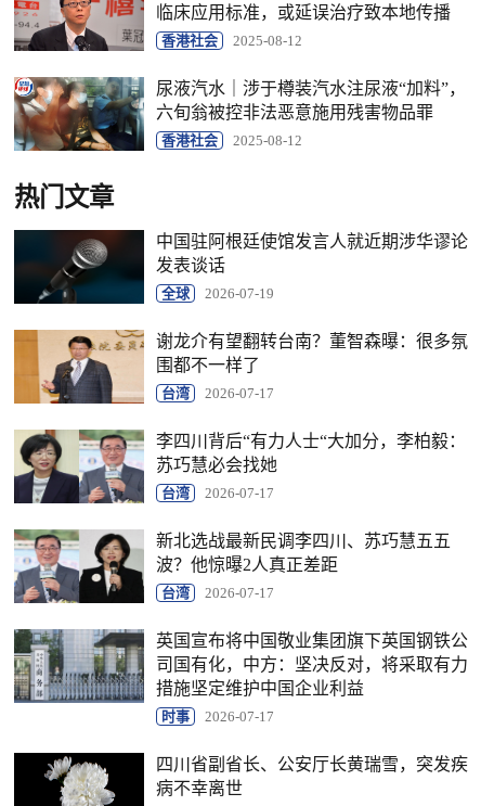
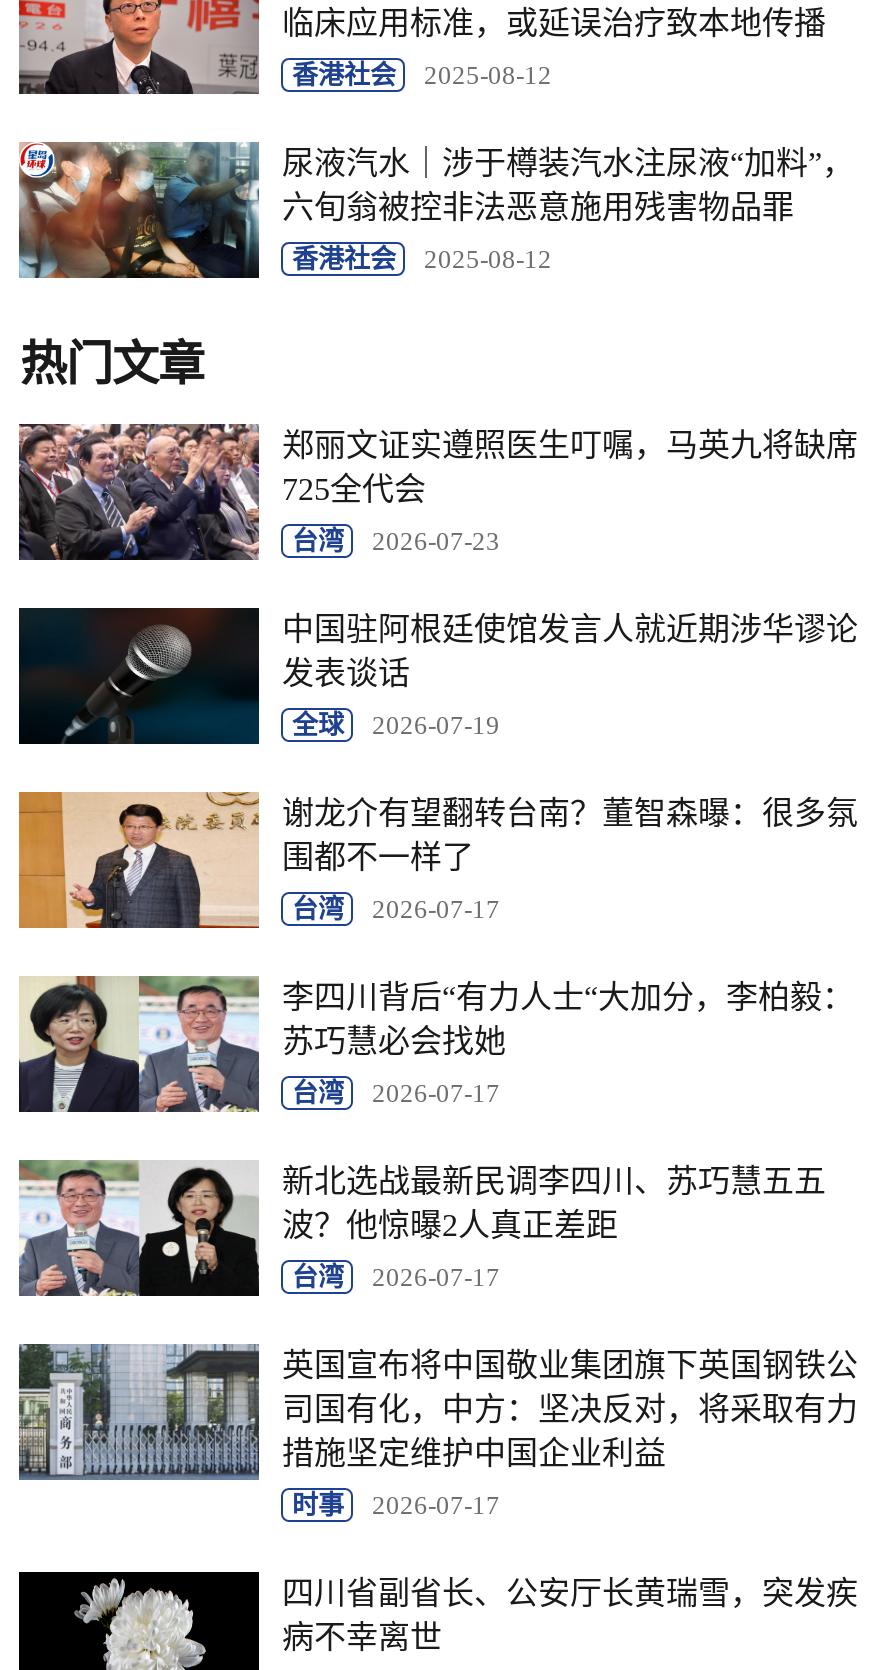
none -> [17,422,858,562] [image] | 郑丽文证实遵照医生叮嘱，马英九将缺席 | 725全代会 | 台湾 | 2026-07-23

